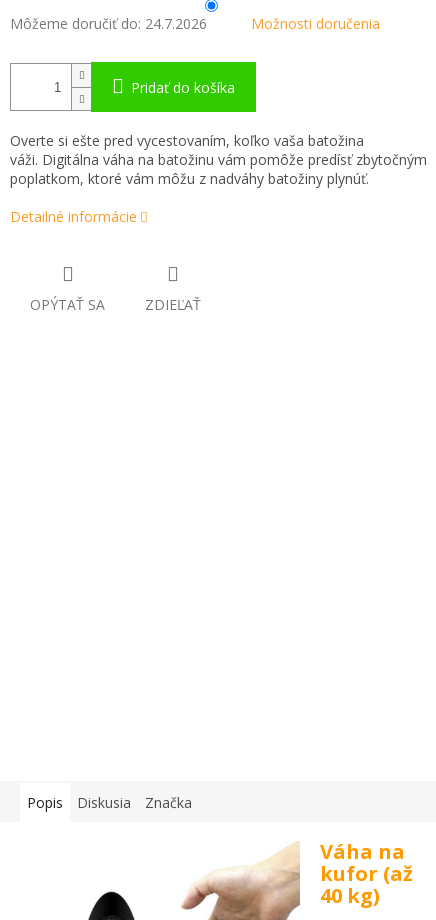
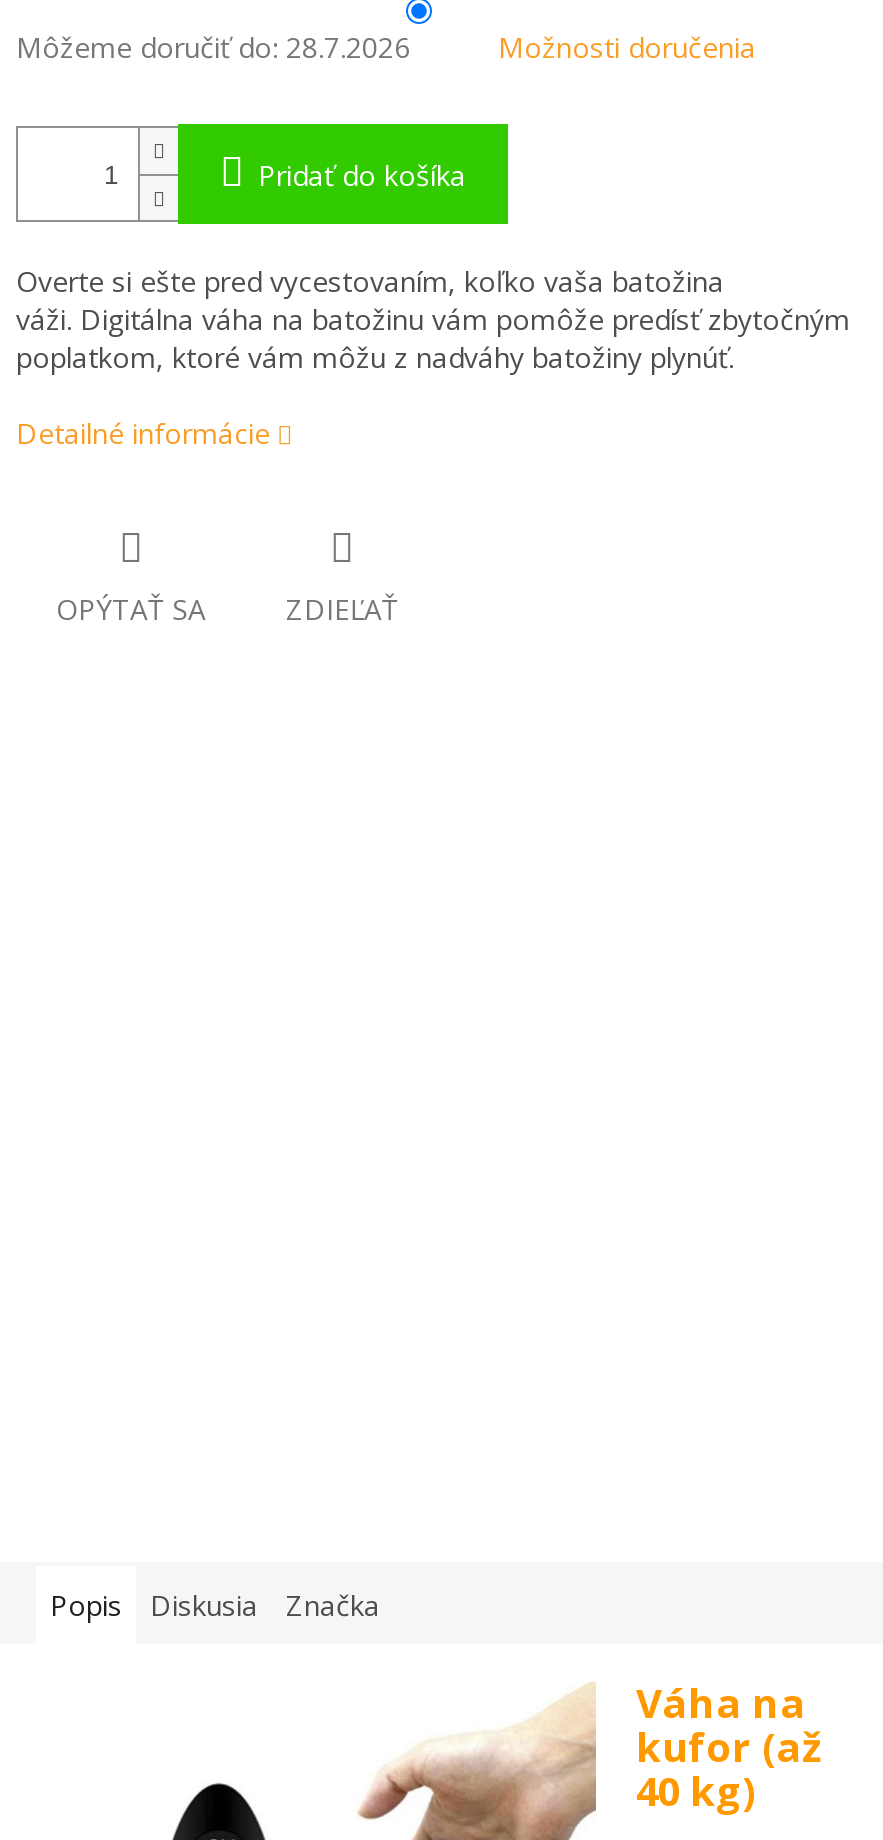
[10,14,207,33] Môžeme doručiť do: 24.7.2026 -> [16,29,410,67] Môžeme doručiť do: 28.7.2026

